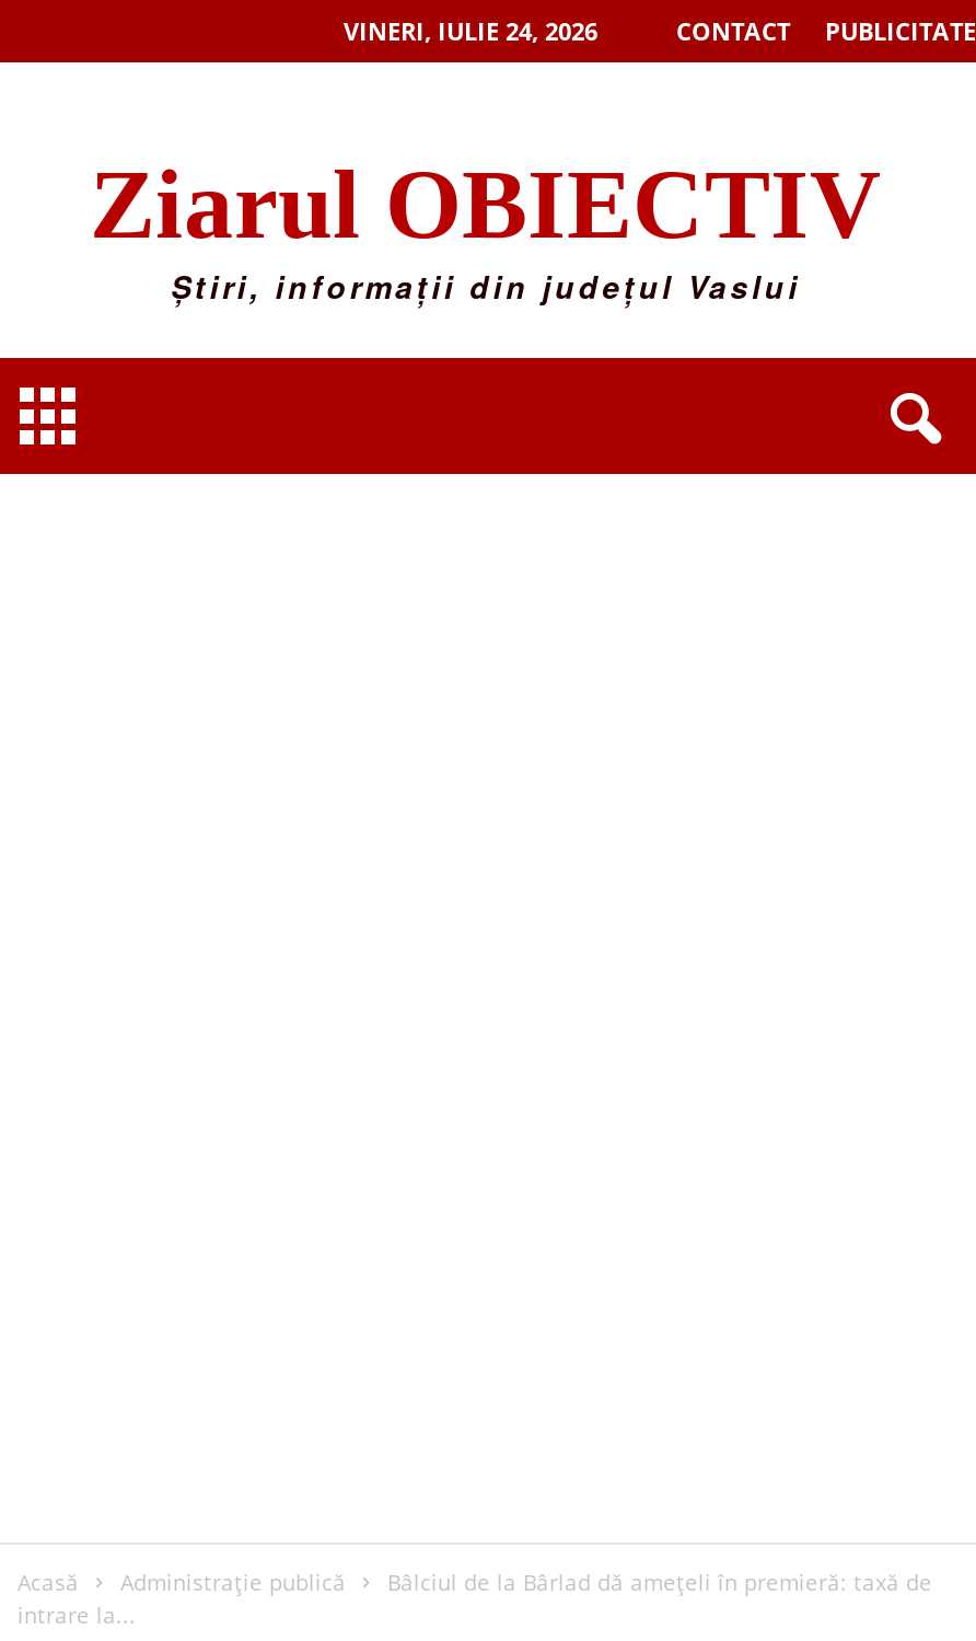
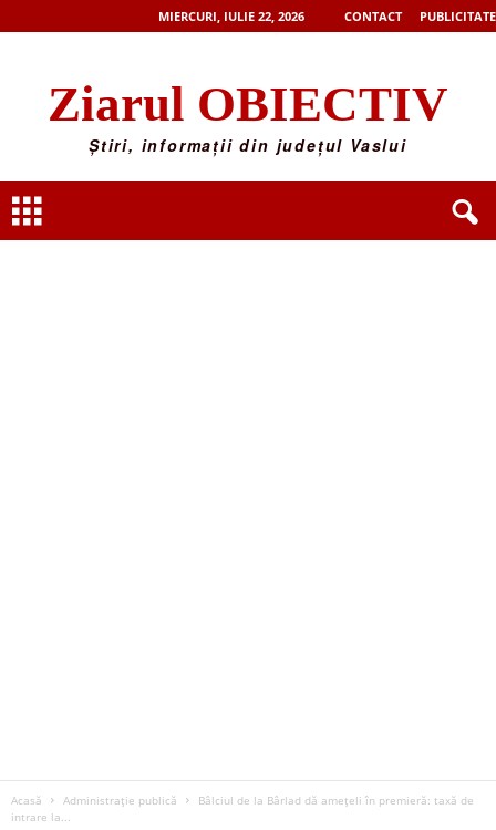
[344,14,597,47] VINERI, IULIE 24, 2026 -> [158,8,304,24] MIERCURI, IULIE 22, 2026

